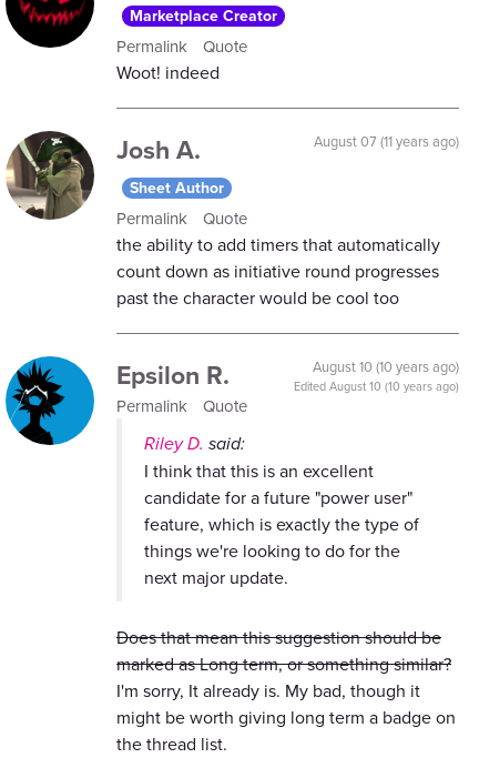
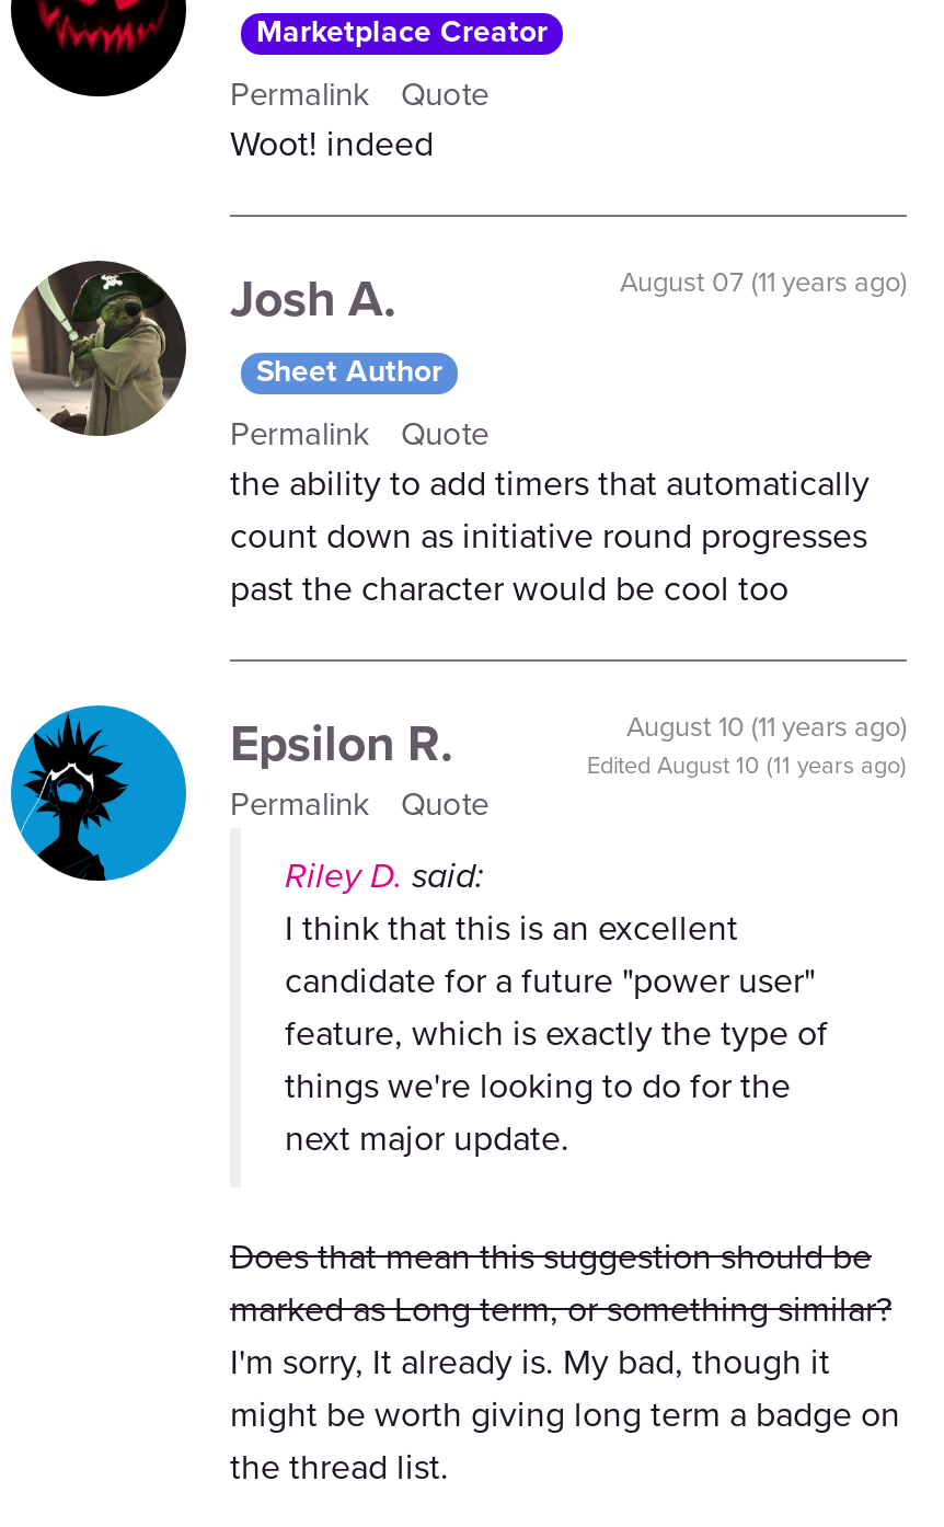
[313,356,459,376] August 10 (10 years ago) -> [626,705,907,747] August 10 (11 years ago)
[294,377,459,395] Edited August 10 (10 years ago) -> [587,747,907,782] Edited August 10 (11 years ago)

